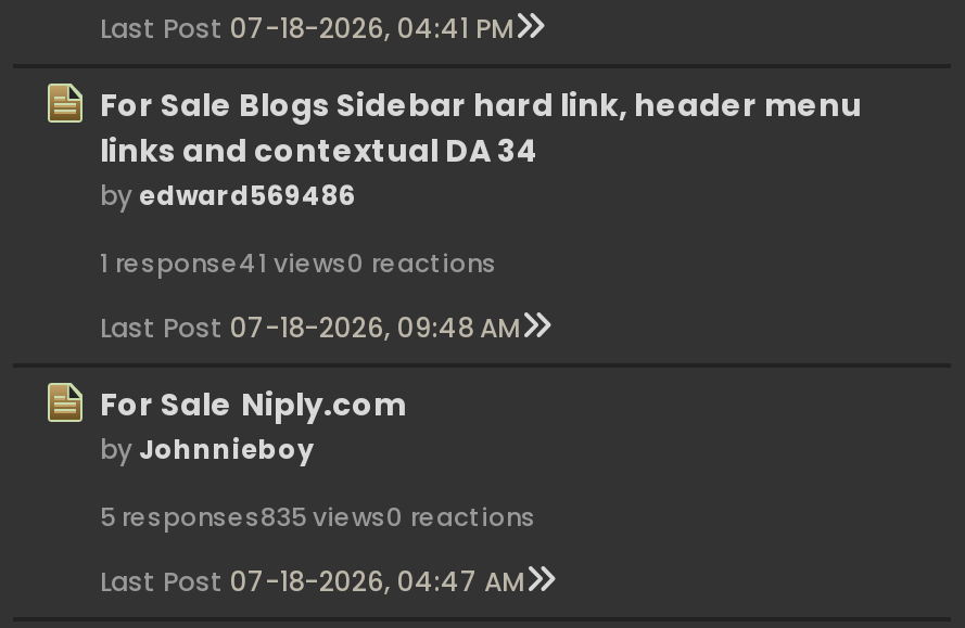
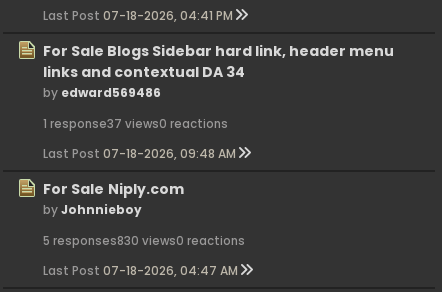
[100,246,497,281] 1 response41 views0 reactions -> [43,116,228,132] 1 response37 views0 reactions
[100,500,536,535] 5 responses835 views0 reactions -> [43,233,245,249] 5 responses830 views0 reactions

